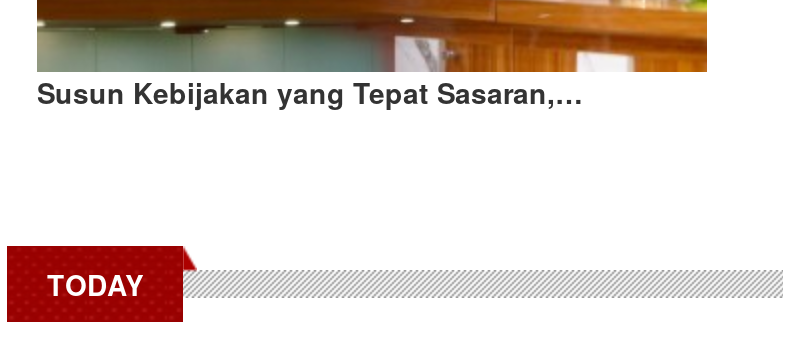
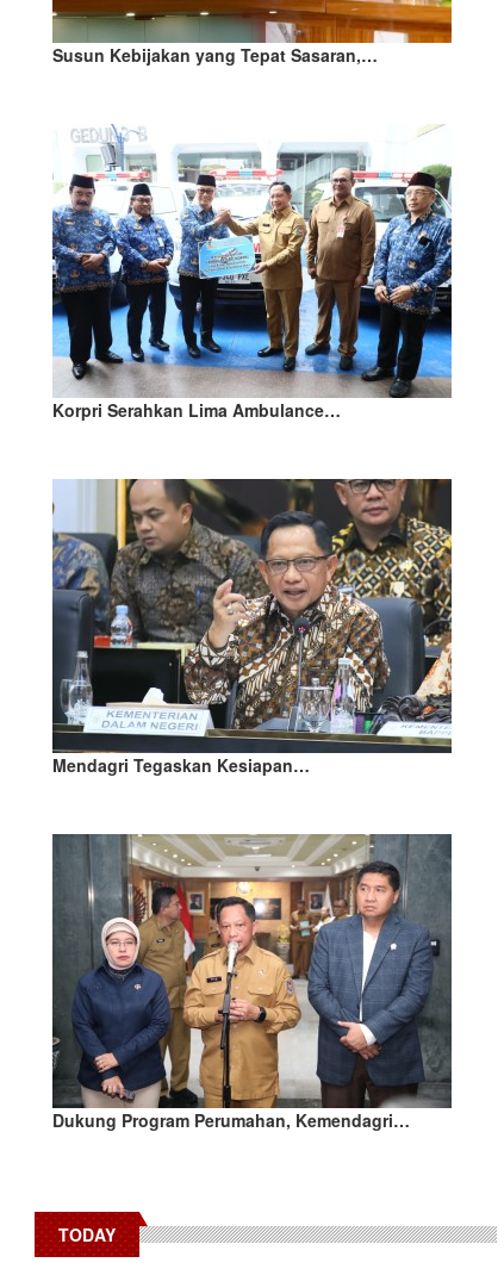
none -> [51,124,453,422] [image] | Korpri Serahkan Lima Ambulance…
none -> [51,478,453,777] [image] | Mendagri Tegaskan Kesiapan…
none -> [51,833,453,1132] [image] | Dukung Program Perumahan, Kemendagri…

